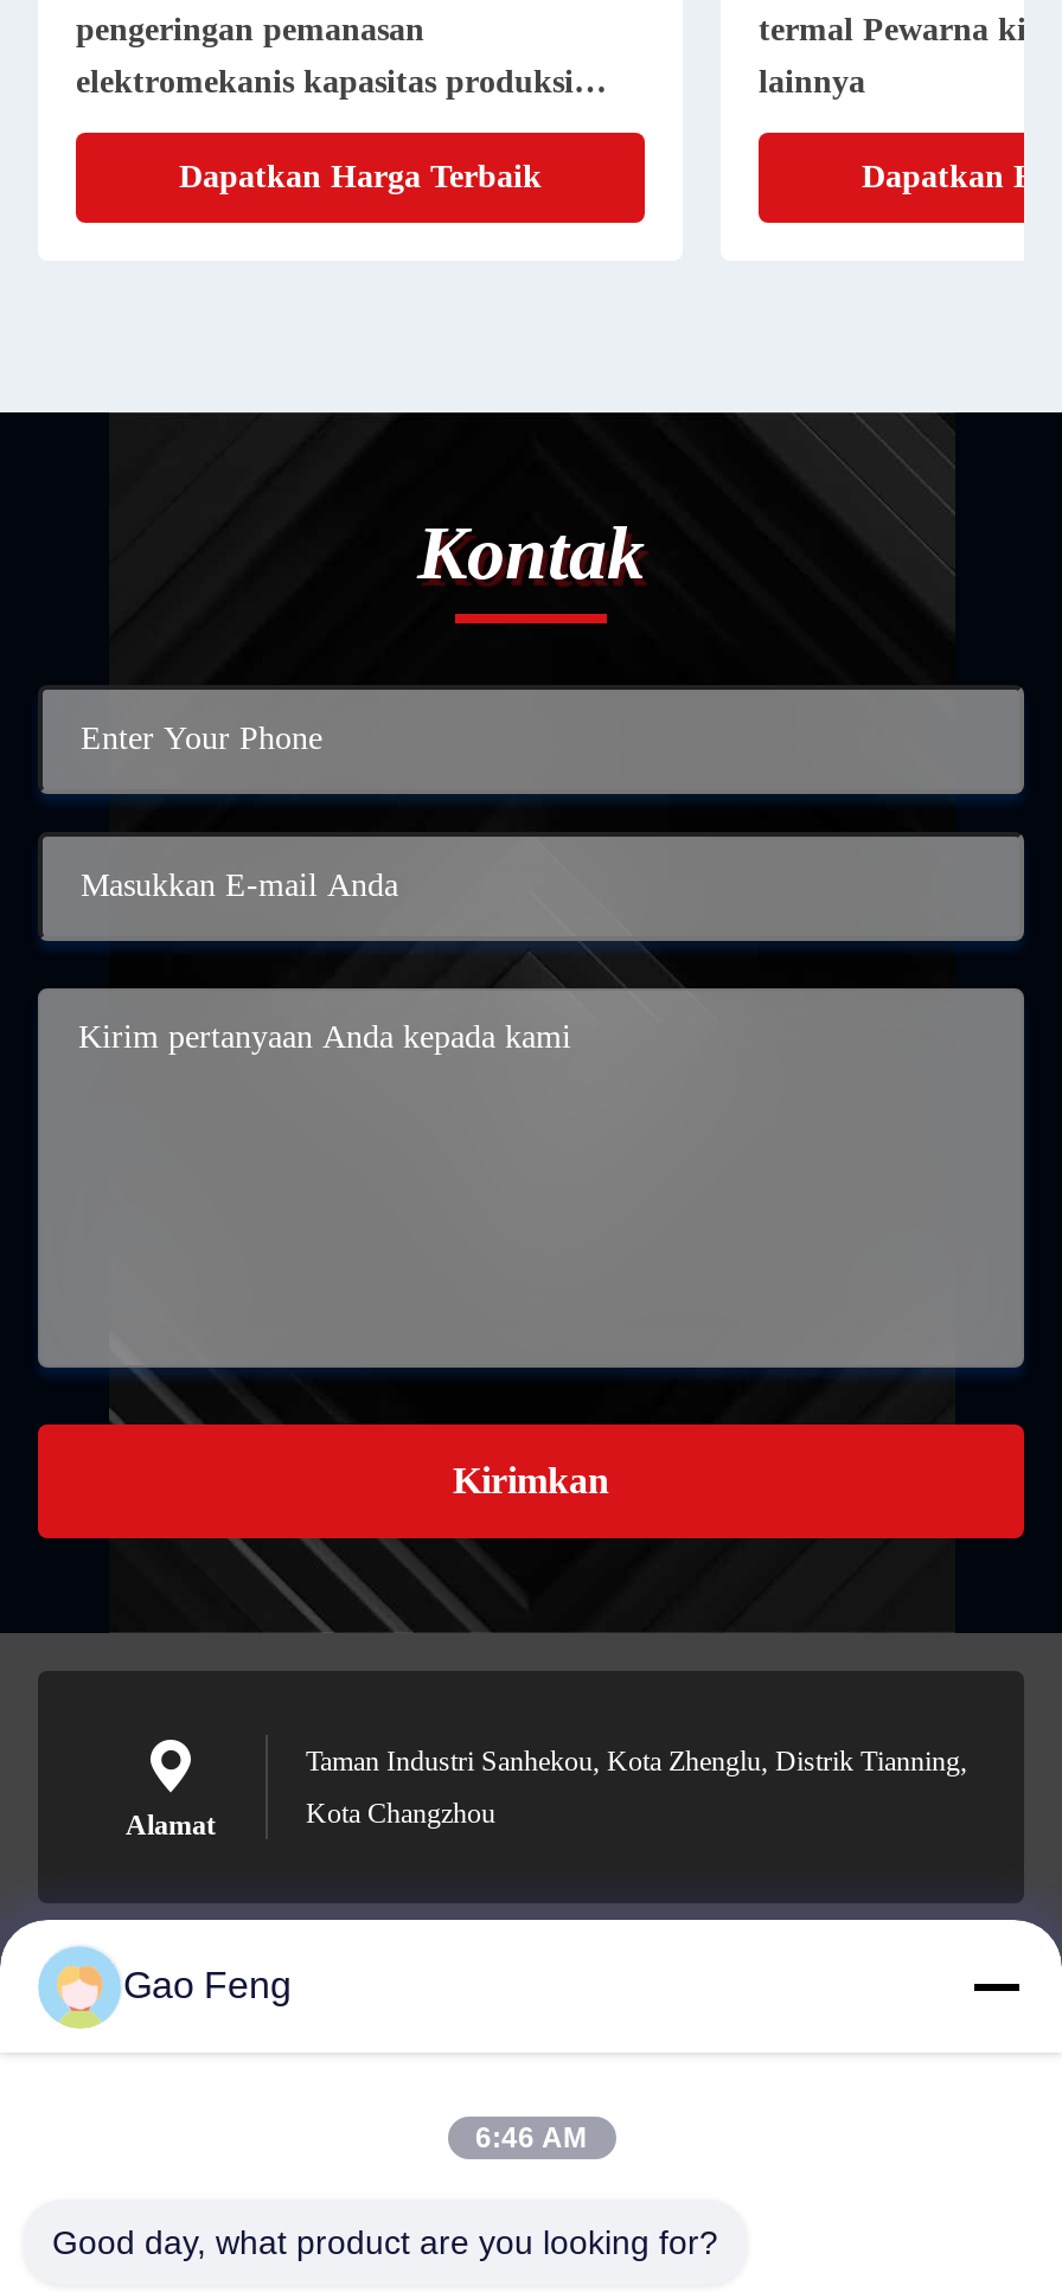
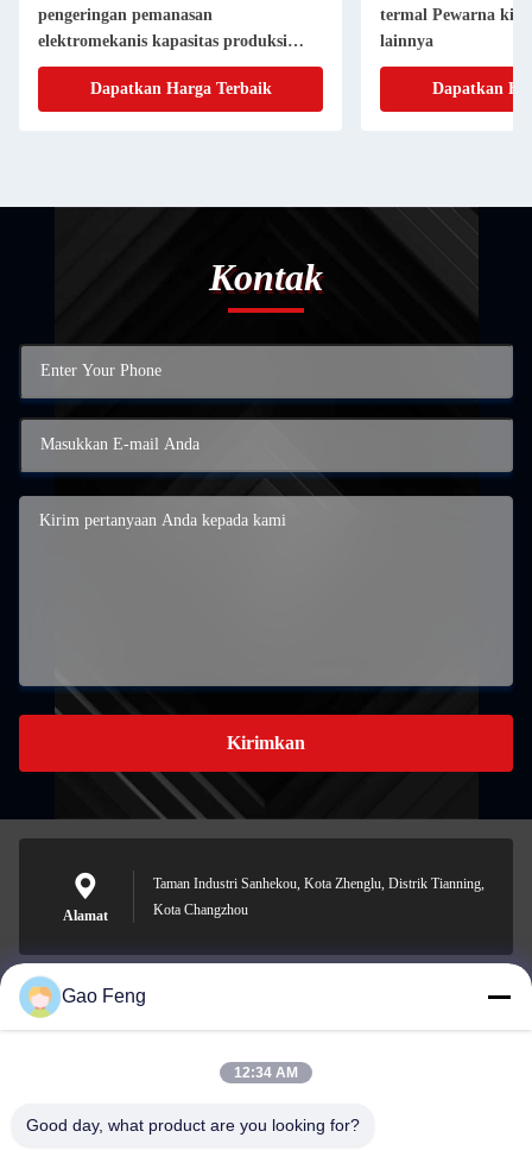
[475,2121,587,2155] 6:46 AM -> [234,1064,298,1081] 12:34 AM

